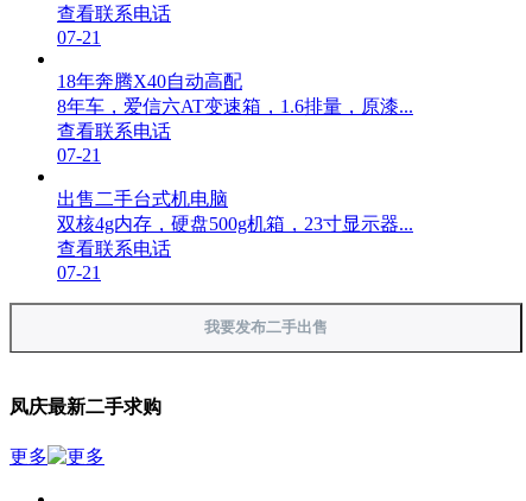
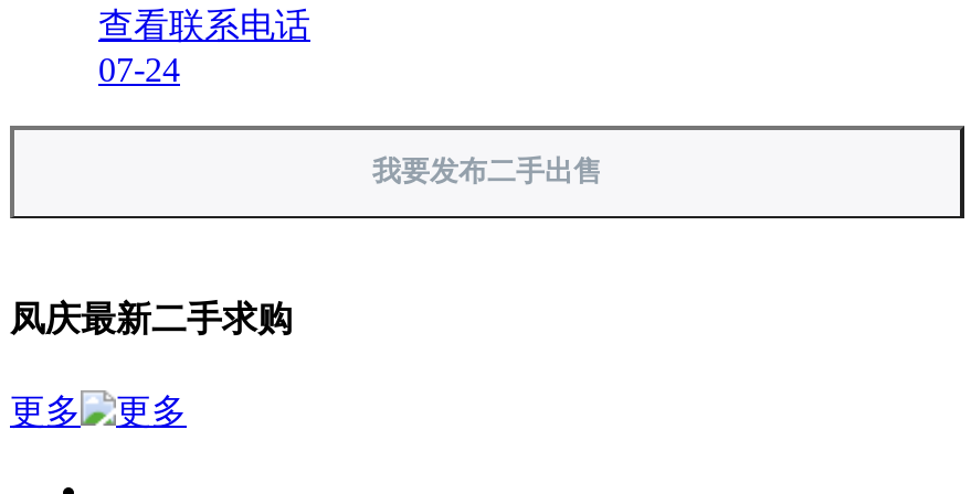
[57,27,413,282] 07-21 | 18年奔腾X40自动高配 | 8年车，爱信六AT变速箱，1.6排量，原漆... | 查看联系电话 | 07-21 | 出售二手台式机电脑 | 双核4g内存，硬盘500g机箱，23寸显示器... | 查看联系电话 | 07-21 -> [98,50,180,88] 07-24

